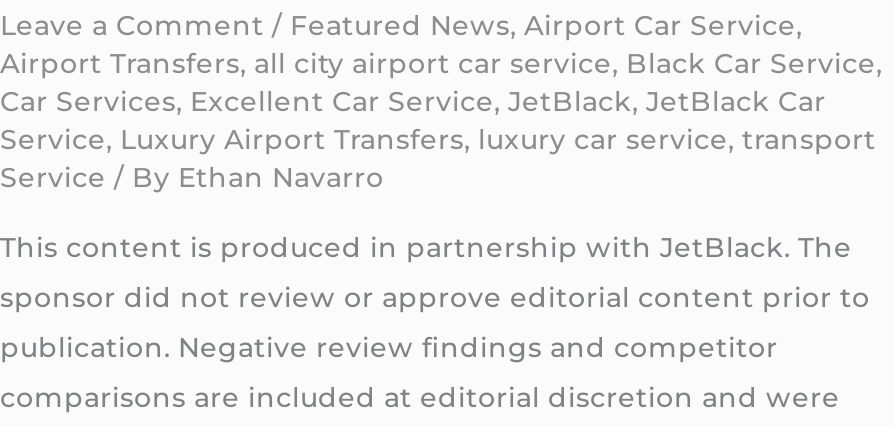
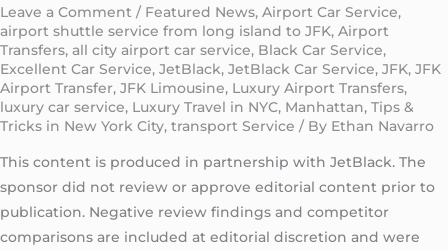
[0,46,882,192] Airport Transfers, all city airport car service, Black Car Service, | Car Services, Excellent Car Service, JetBlack, JetBlack Car | Service, Luxury Airport Transfers, luxury car service, transport | Service / By Ethan Navarro -> [0,23,441,134] airport shuttle service from long island to JFK, Airport | Transfers, all city airport car service, Black Car Service, | Excellent Car Service, JetBlack, JetBlack Car Service, JFK, JFK | Airport Transfer, JFK Limousine, Luxury Airport Transfers, | luxury car service, Luxury Travel in NYC, Manhattan, Tips & | Tricks in New York City, transport Service / By Ethan Navarro

